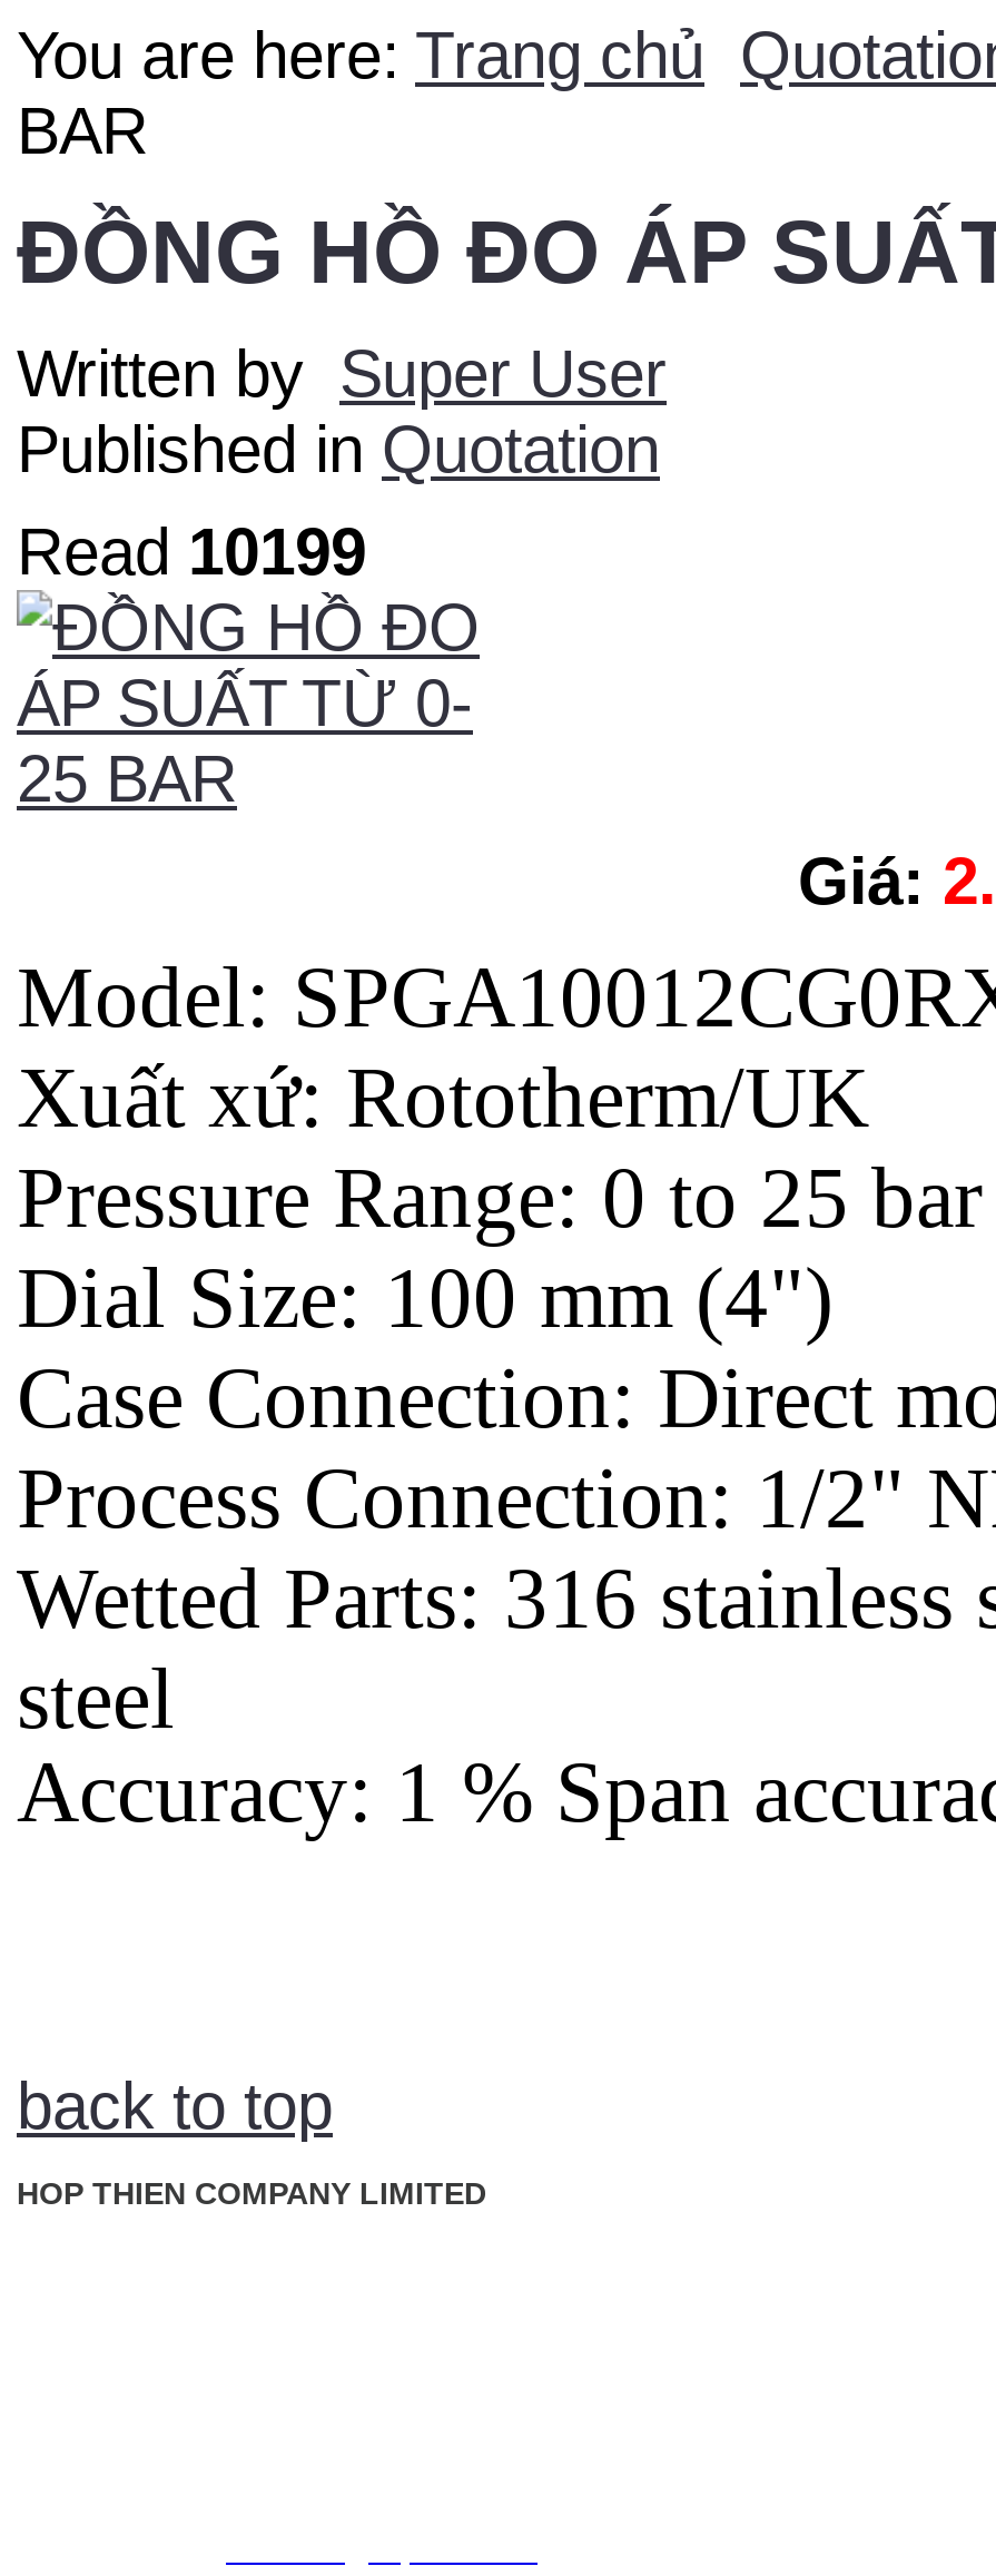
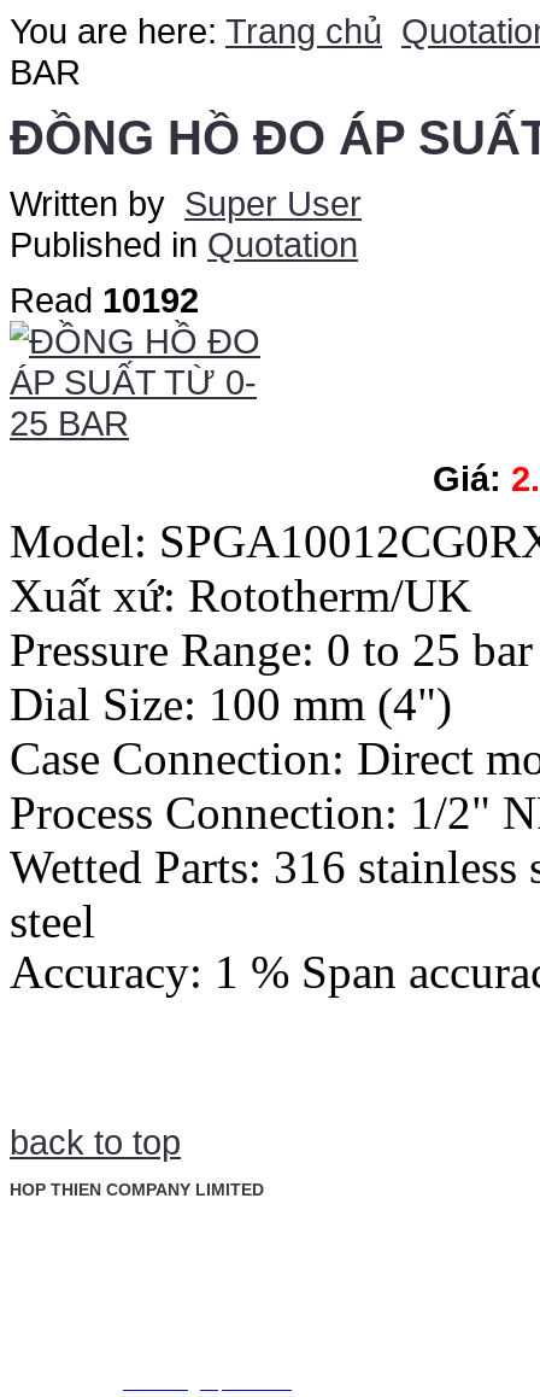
[17,514,366,588] Read 10199 -> [10,280,199,320] Read 10192

